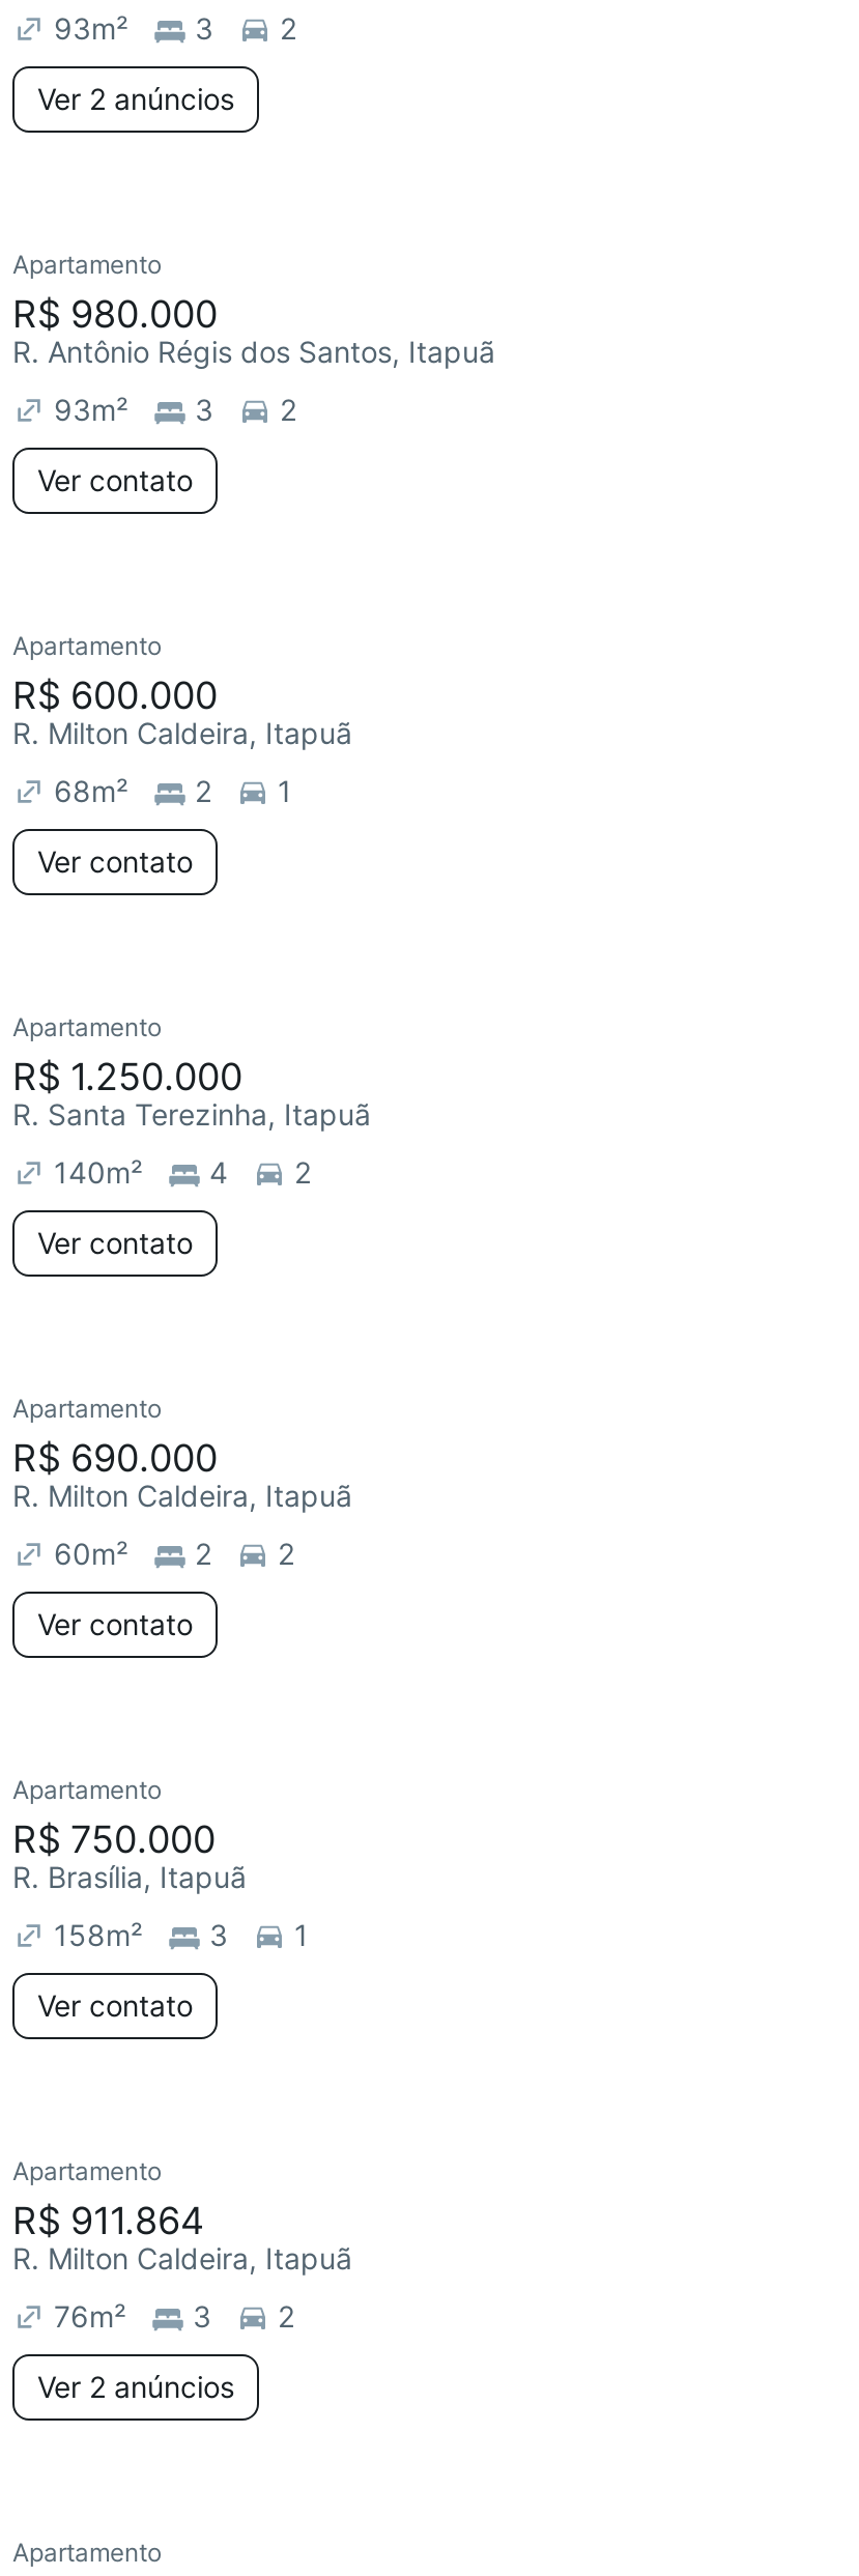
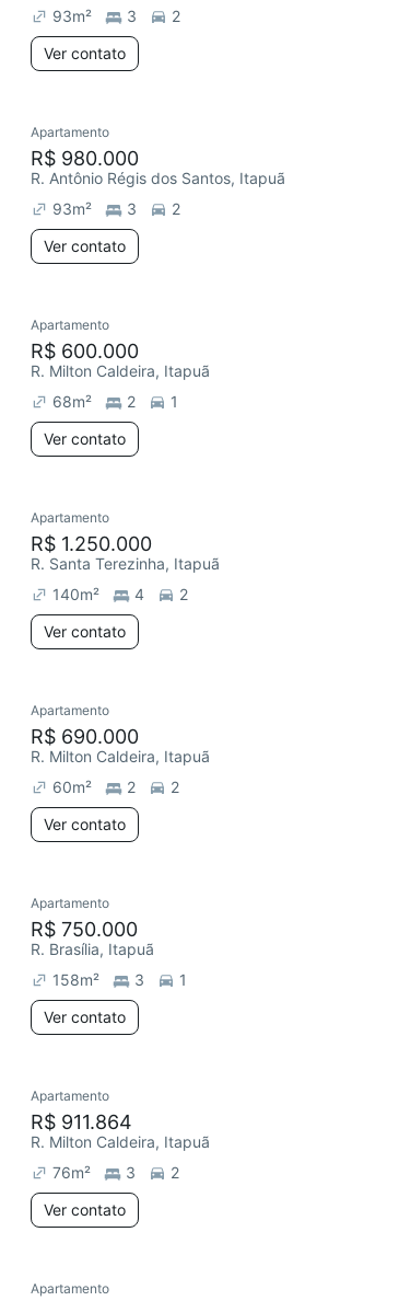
[37,81,234,116] Ver 2 anúncios -> [44,44,126,62] Ver contato
[37,2369,234,2404] Ver 2 anúncios -> [44,1200,126,1219] Ver contato

